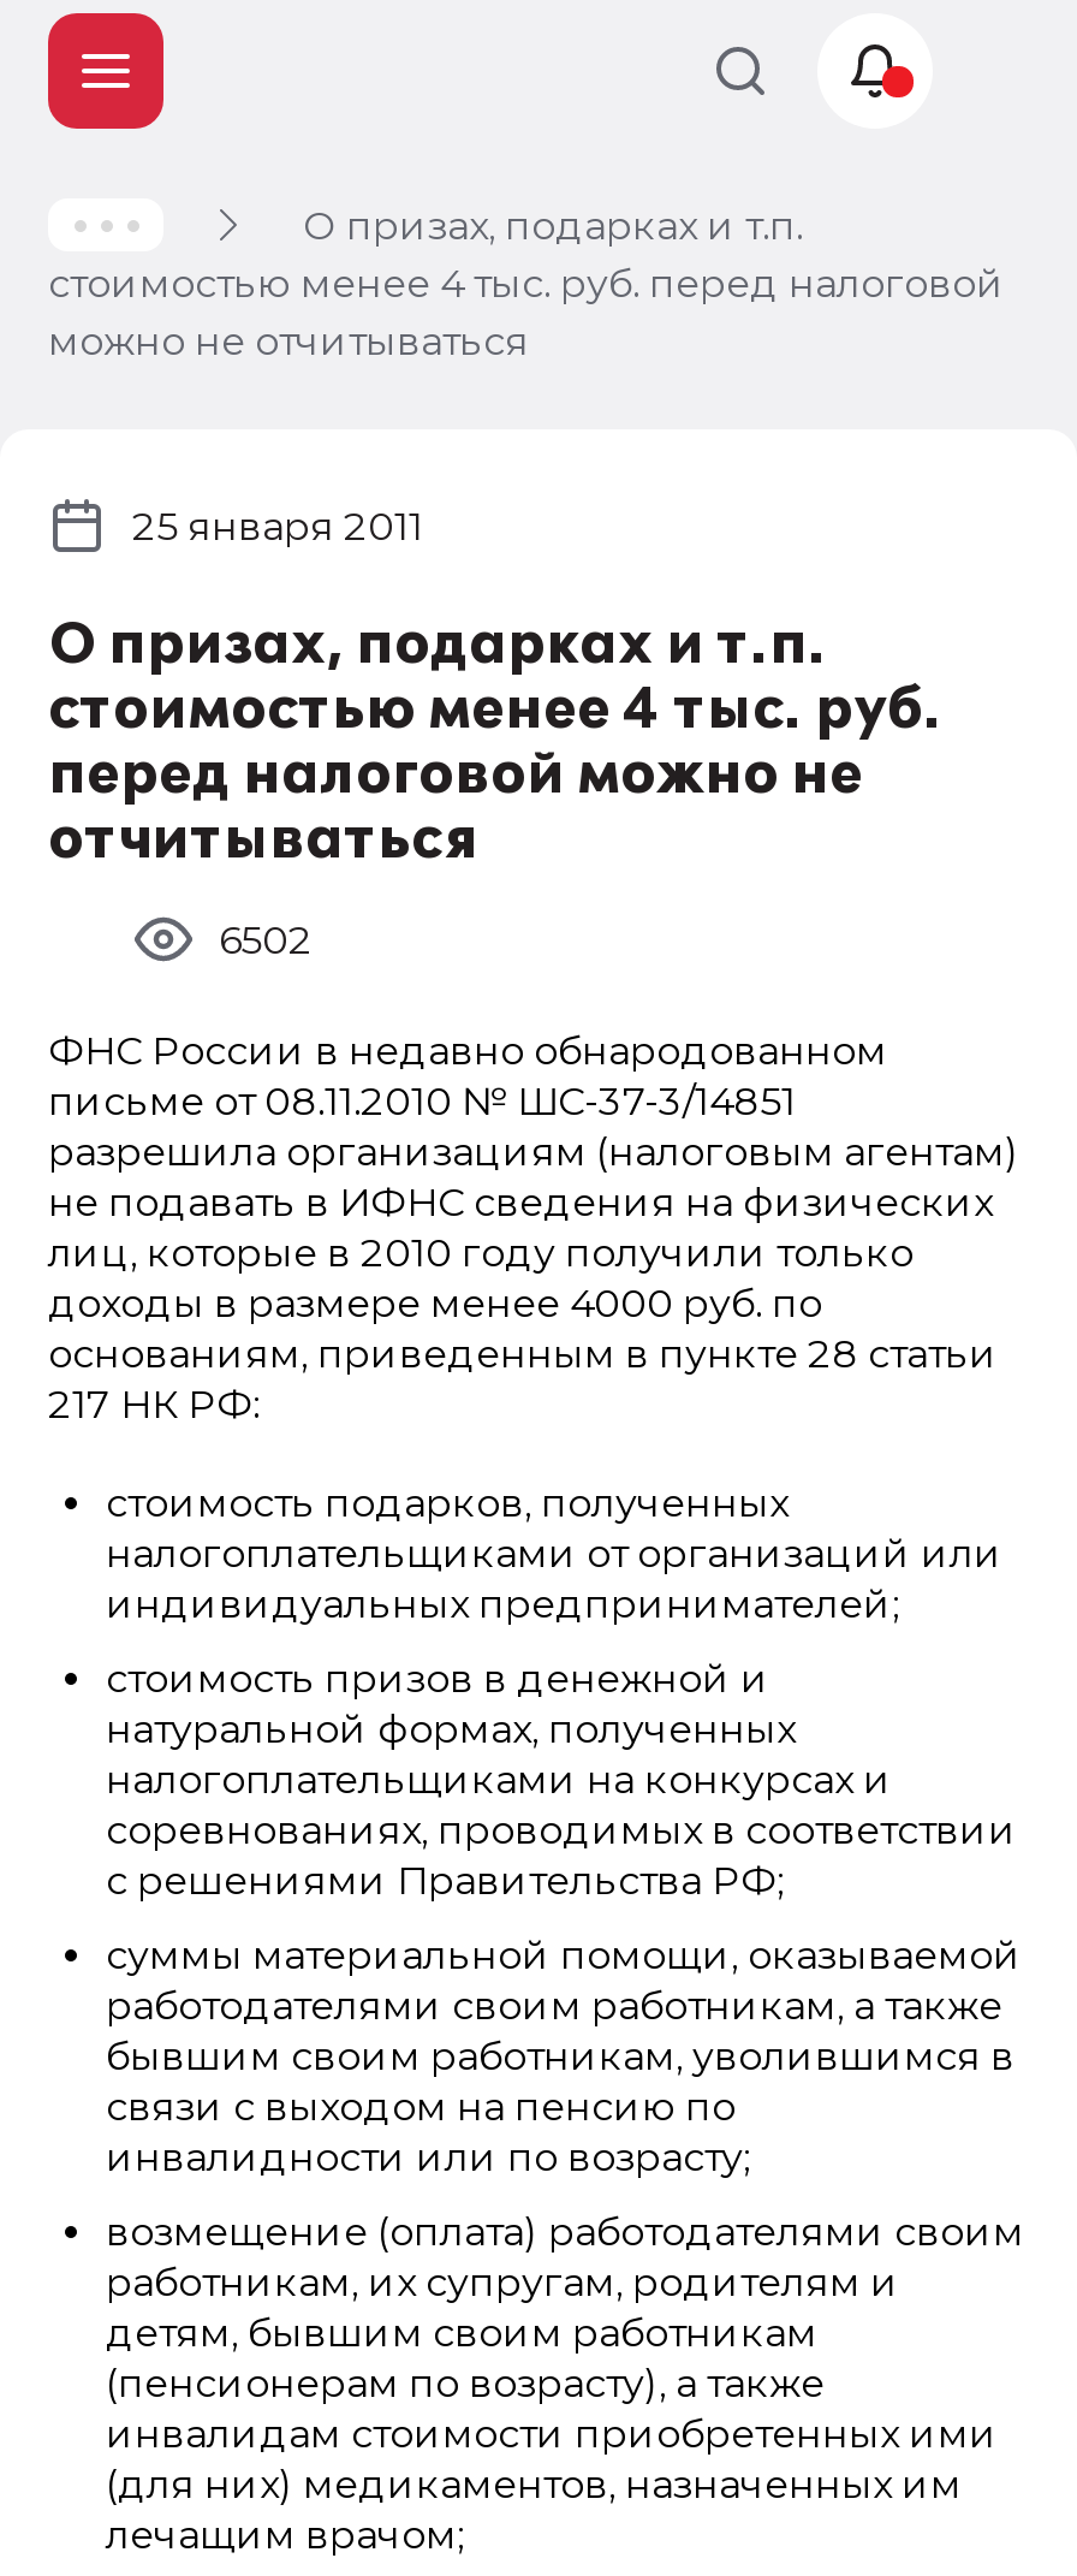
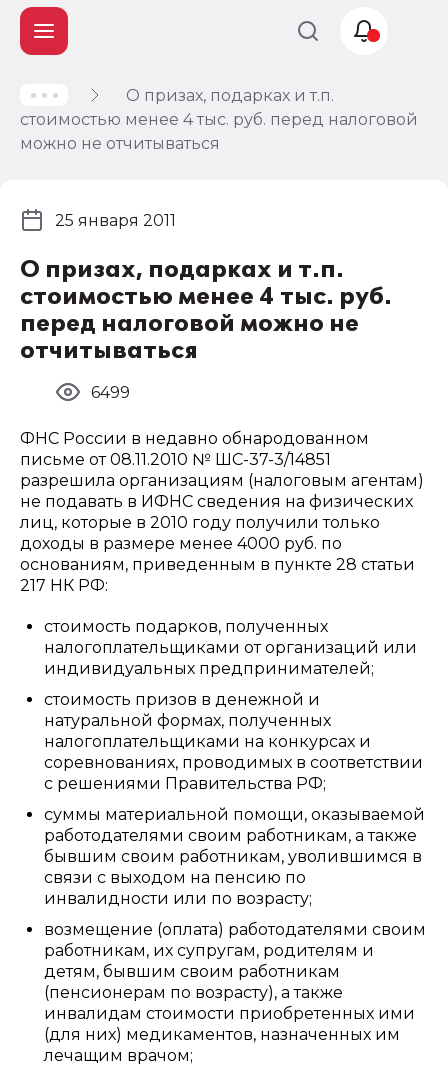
[219,916,313,962] 6502 -> [91,382,130,401] 6499

